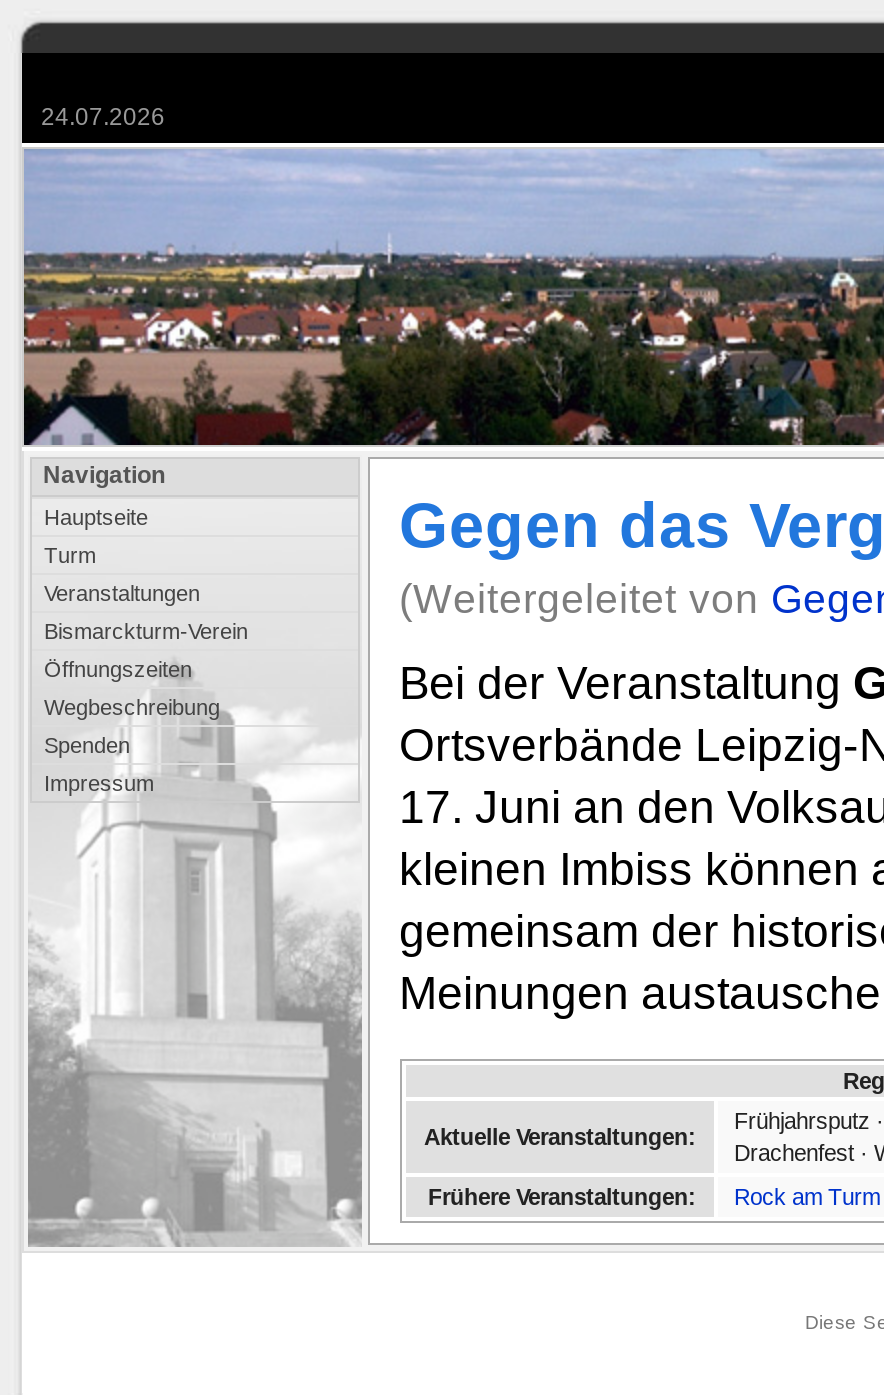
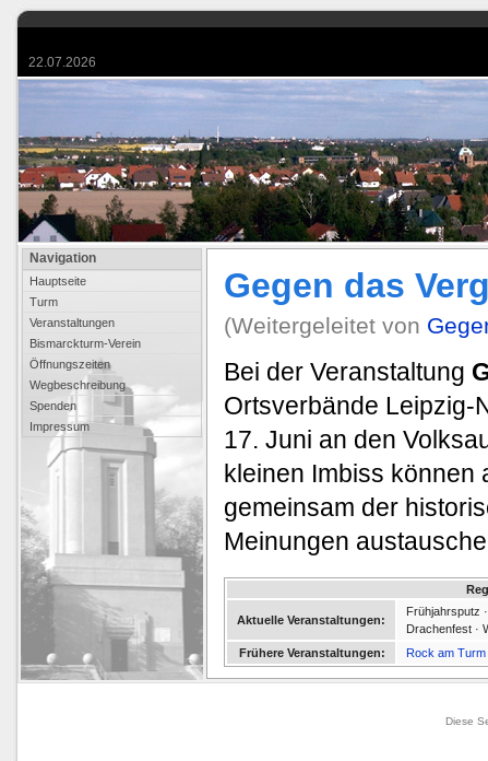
[41,103,165,131] 24.07.2026 -> [28,55,96,70] 22.07.2026

